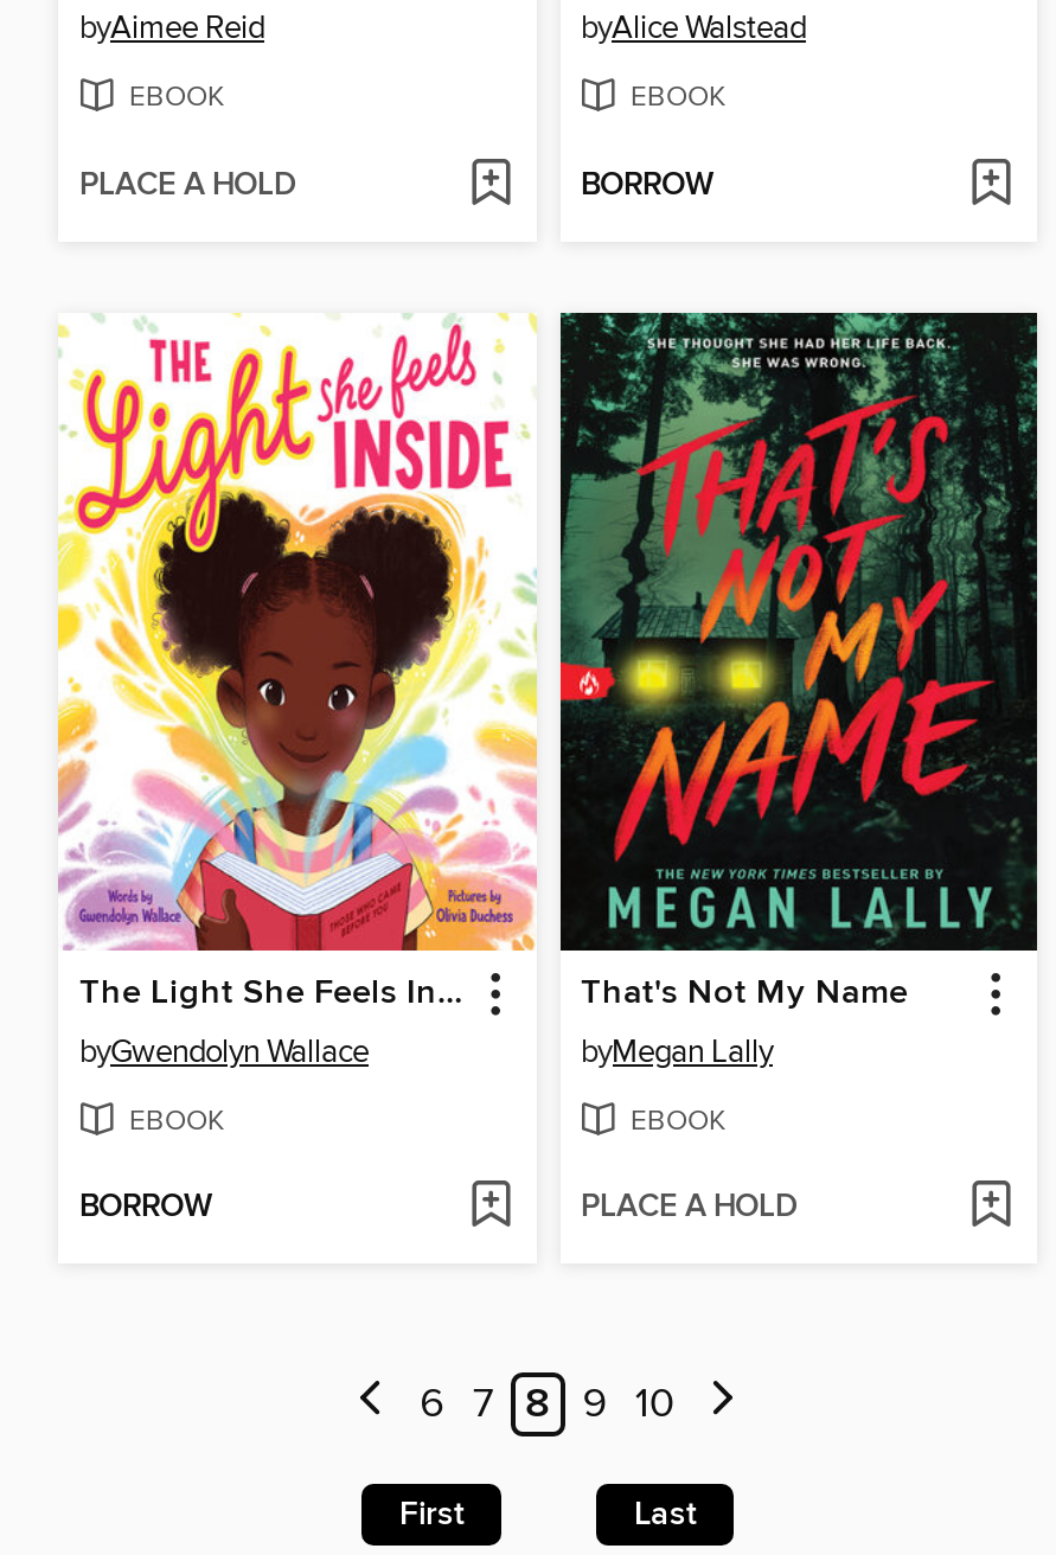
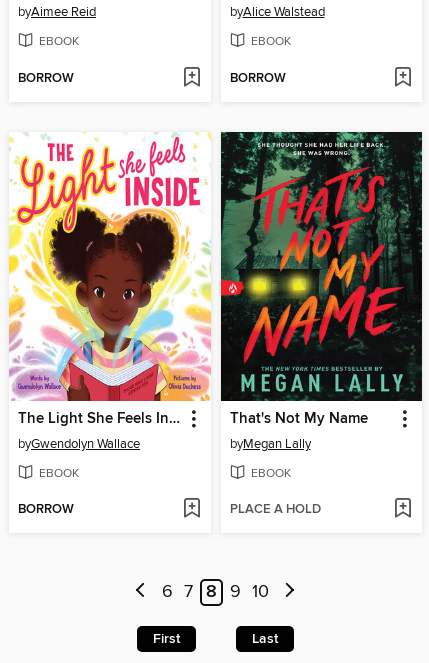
[79,166,295,206] PLACE A HOLD -> [18,70,74,87] BORROW

